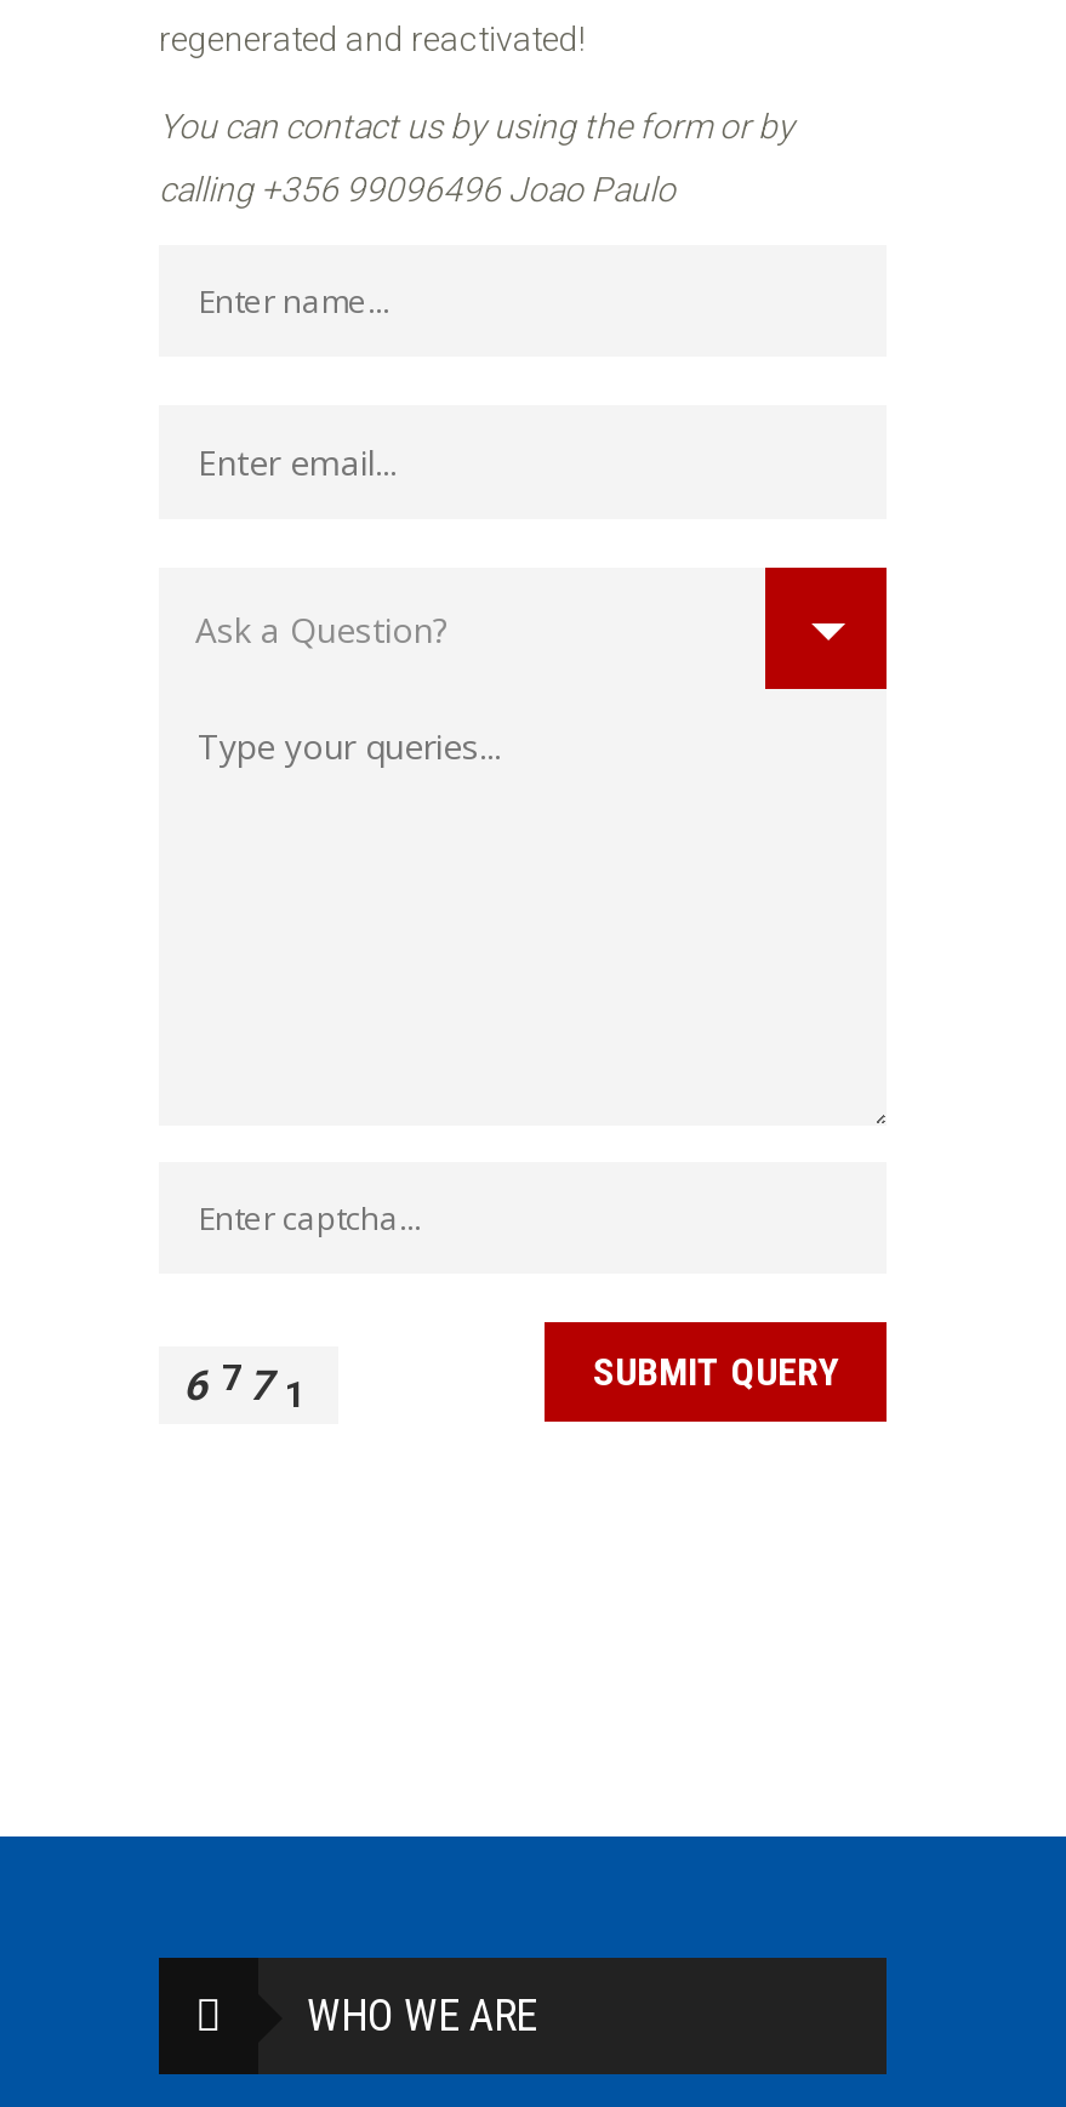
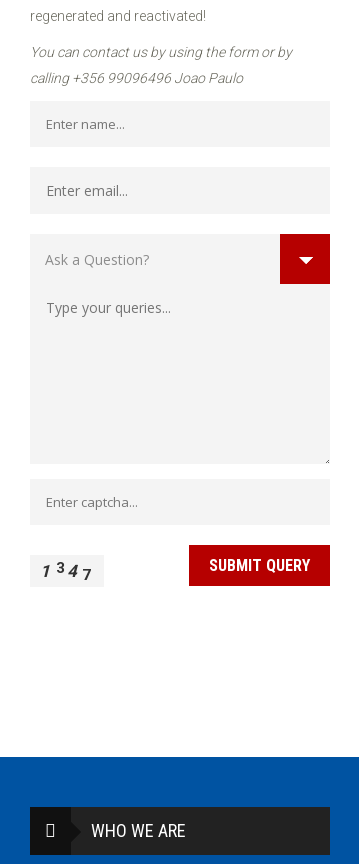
[183,1356,317,1417] 6 7 7 1 -> [40,559,95,584] 1 3 4 7

